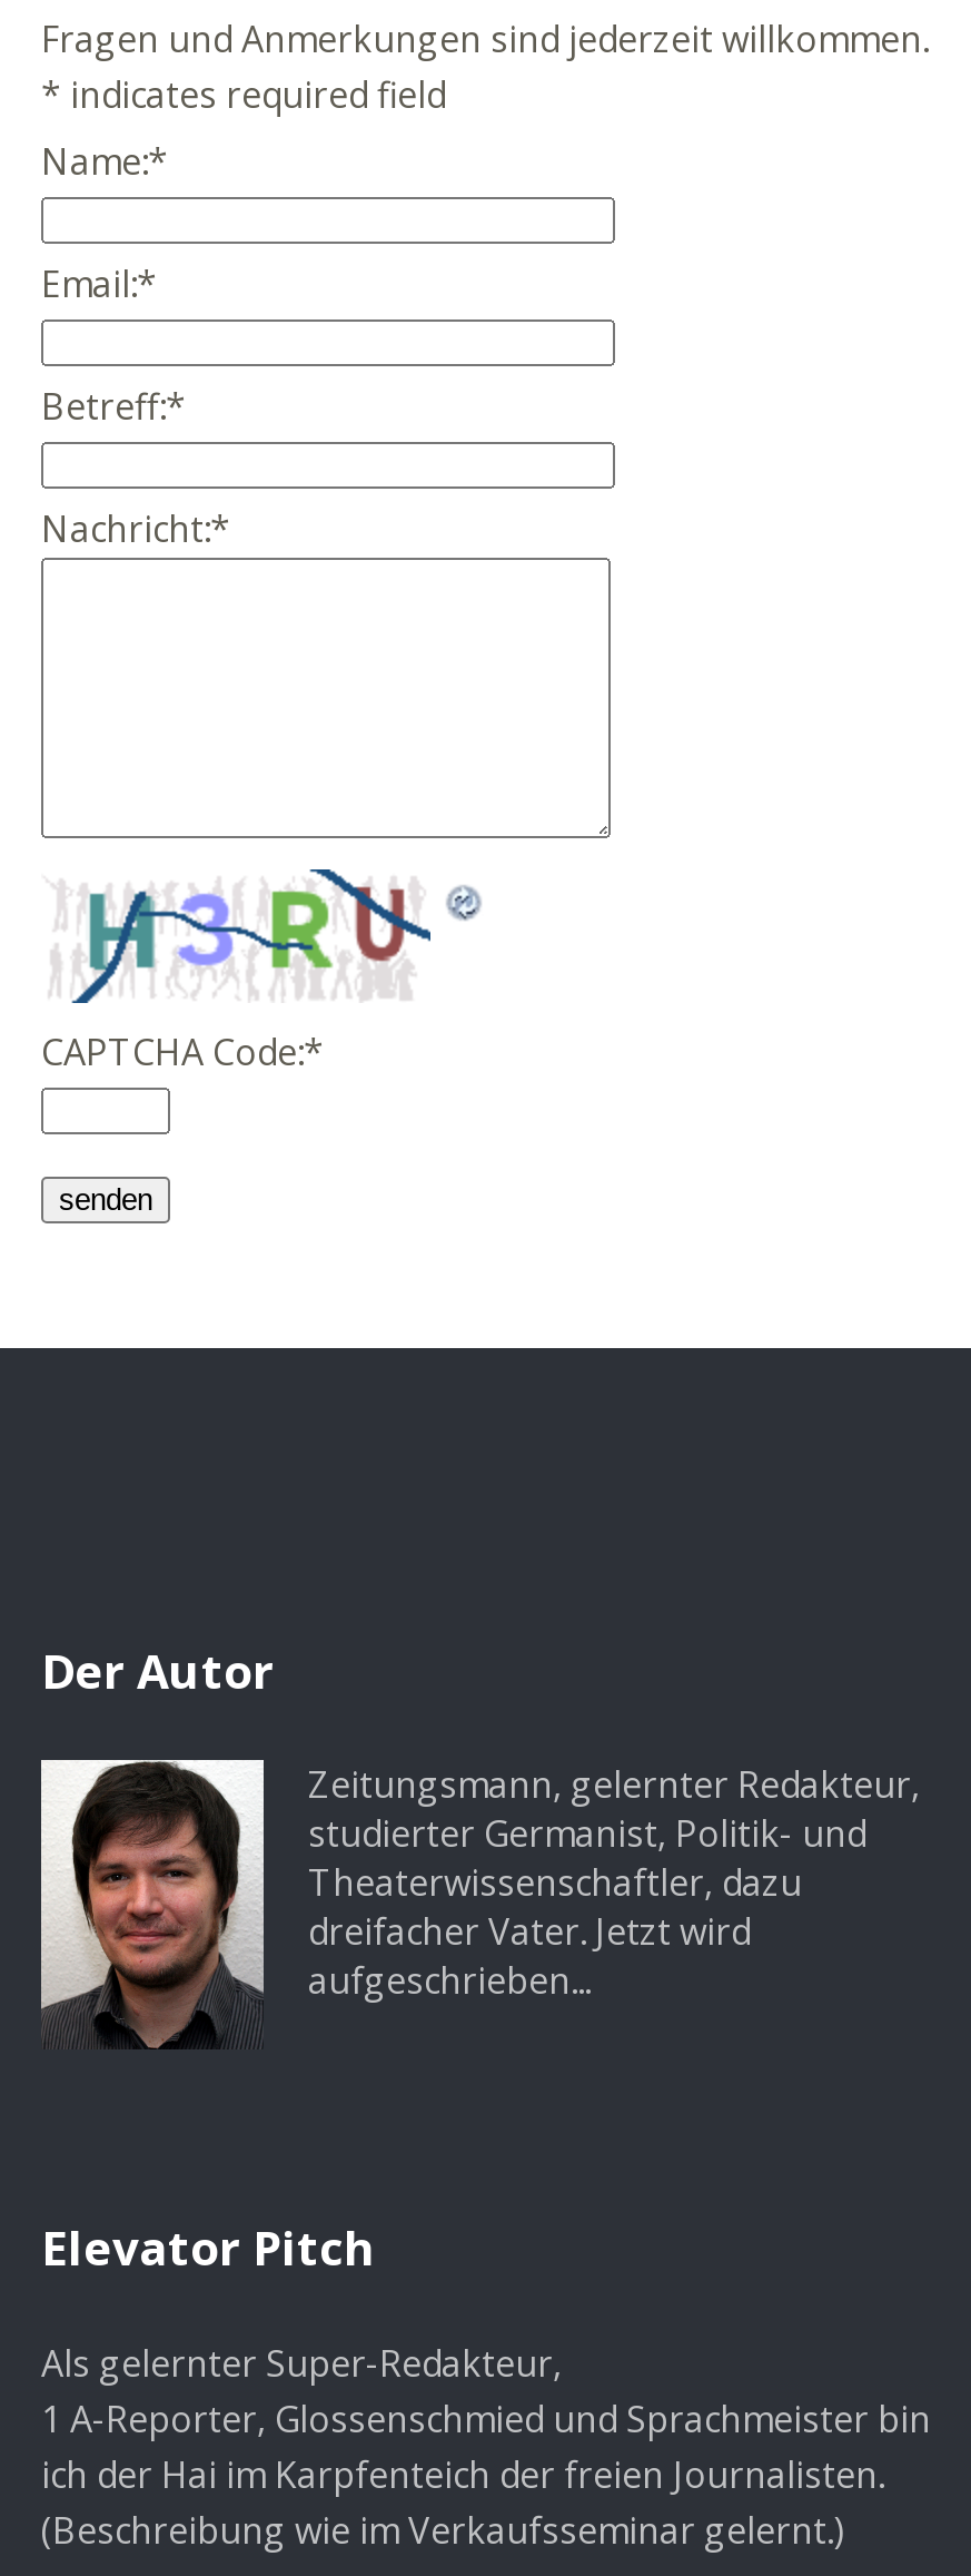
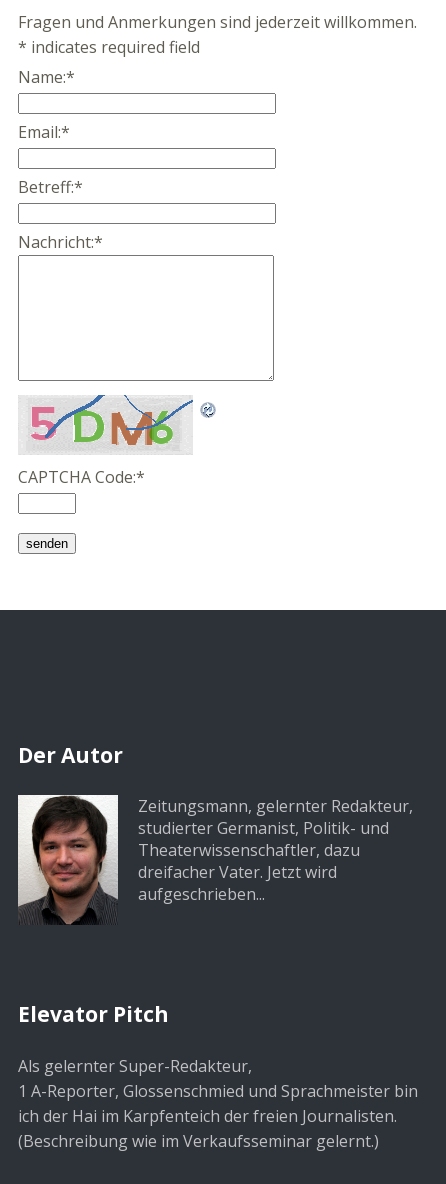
[63,867,433,1005] [image] -> [27,394,194,455] [image]

